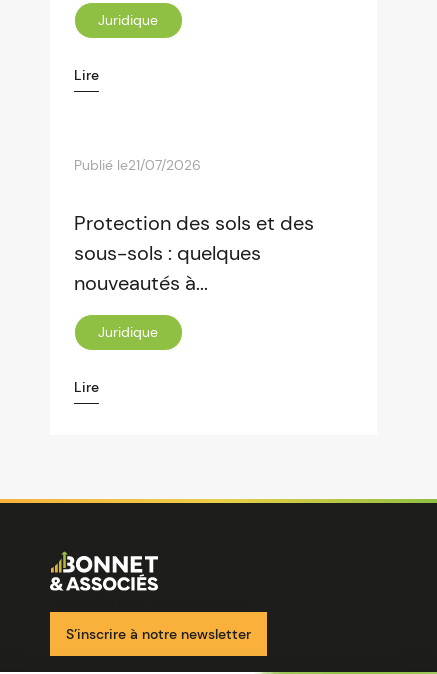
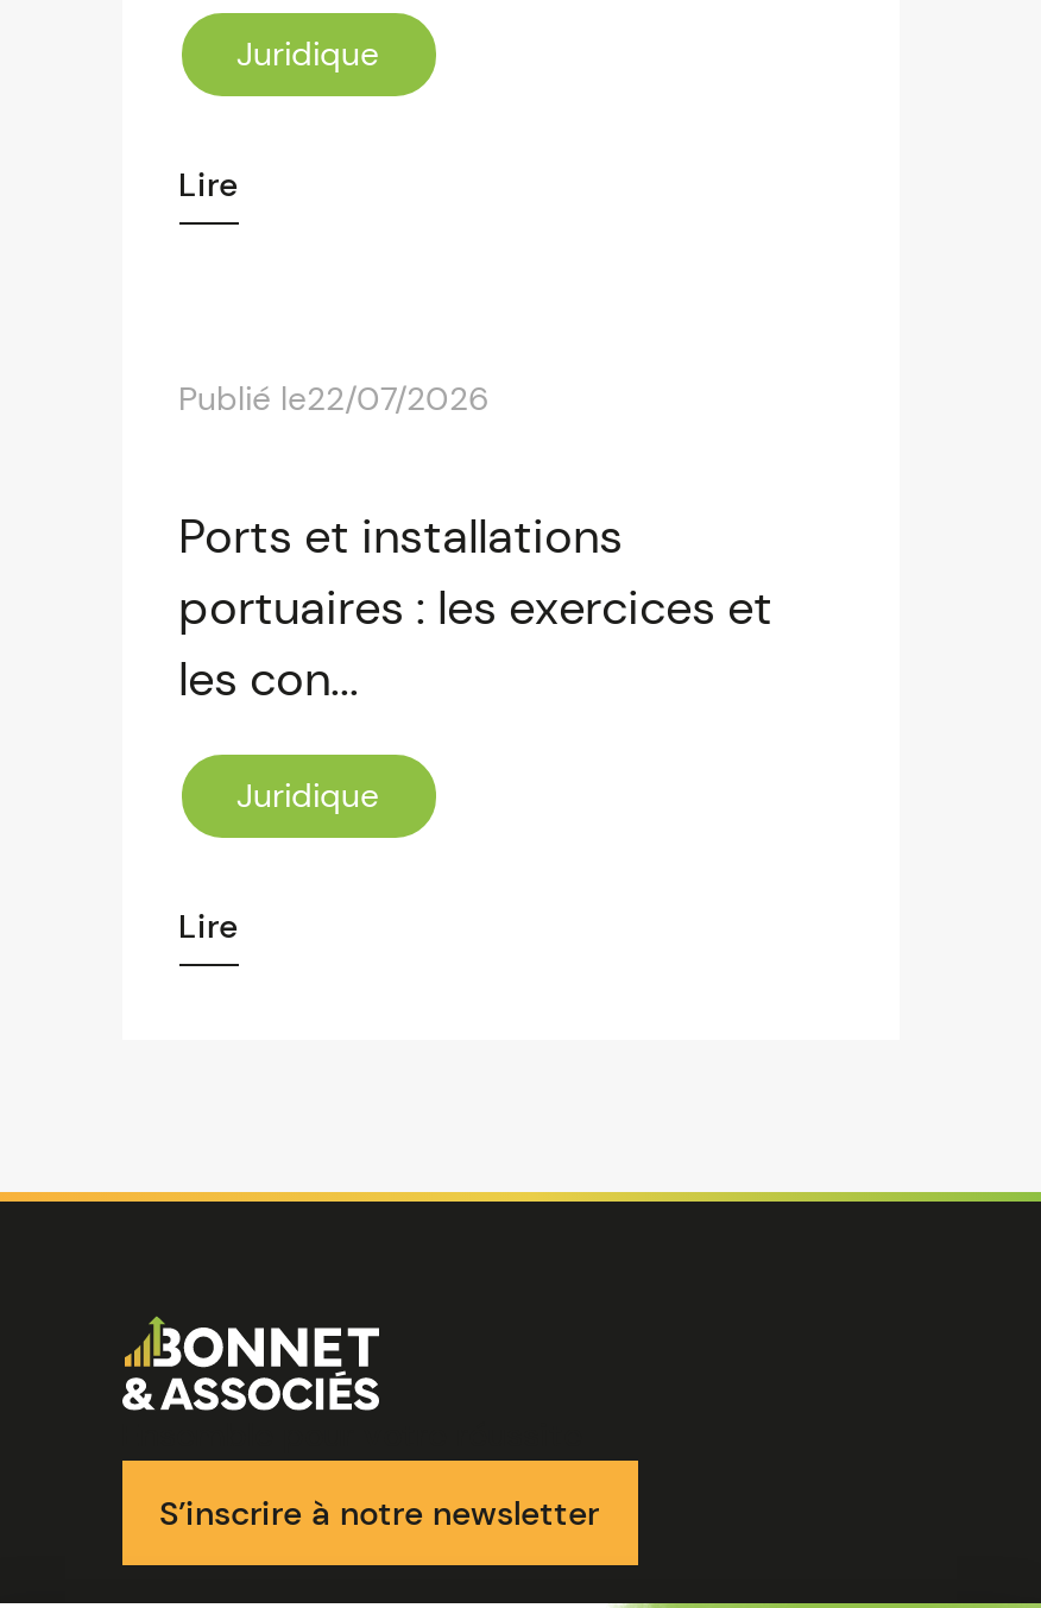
[73,156,200,174] Publié le21/07/2026 -> [178,377,490,420] Publié le22/07/2026
[73,210,313,296] Protection des sols et des | sous-sols : quelques | nouveautés à... -> [178,505,772,710] Ports et installations | portuaires : les exercices et | les con...

